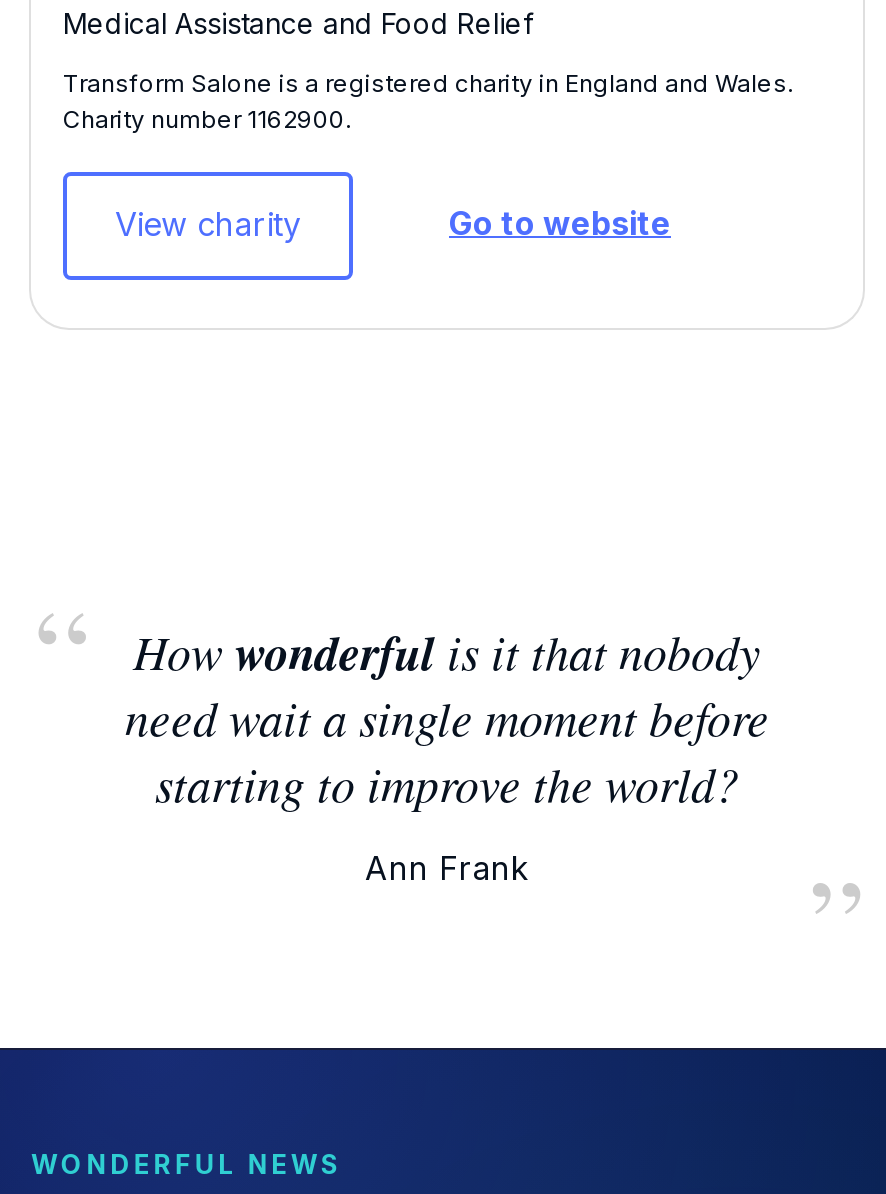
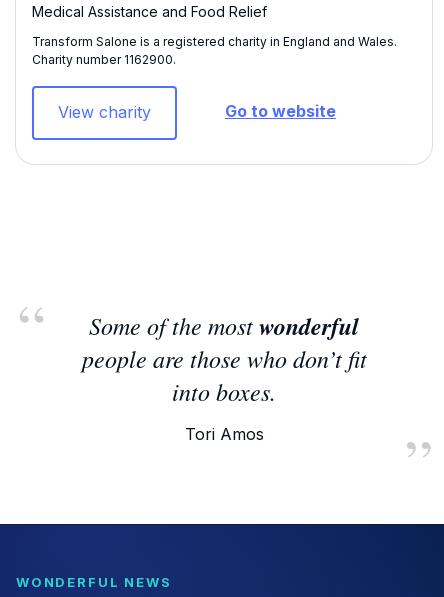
[125,617,769,813] How wonderful is it that nobody | need wait a single moment before | starting to improve the world? -> [81,308,366,406] Some of the most wonderful | people are those who don’t fit | into boxes.
[365,847,529,887] Ann Frank -> [184,423,263,443] Tori Amos

